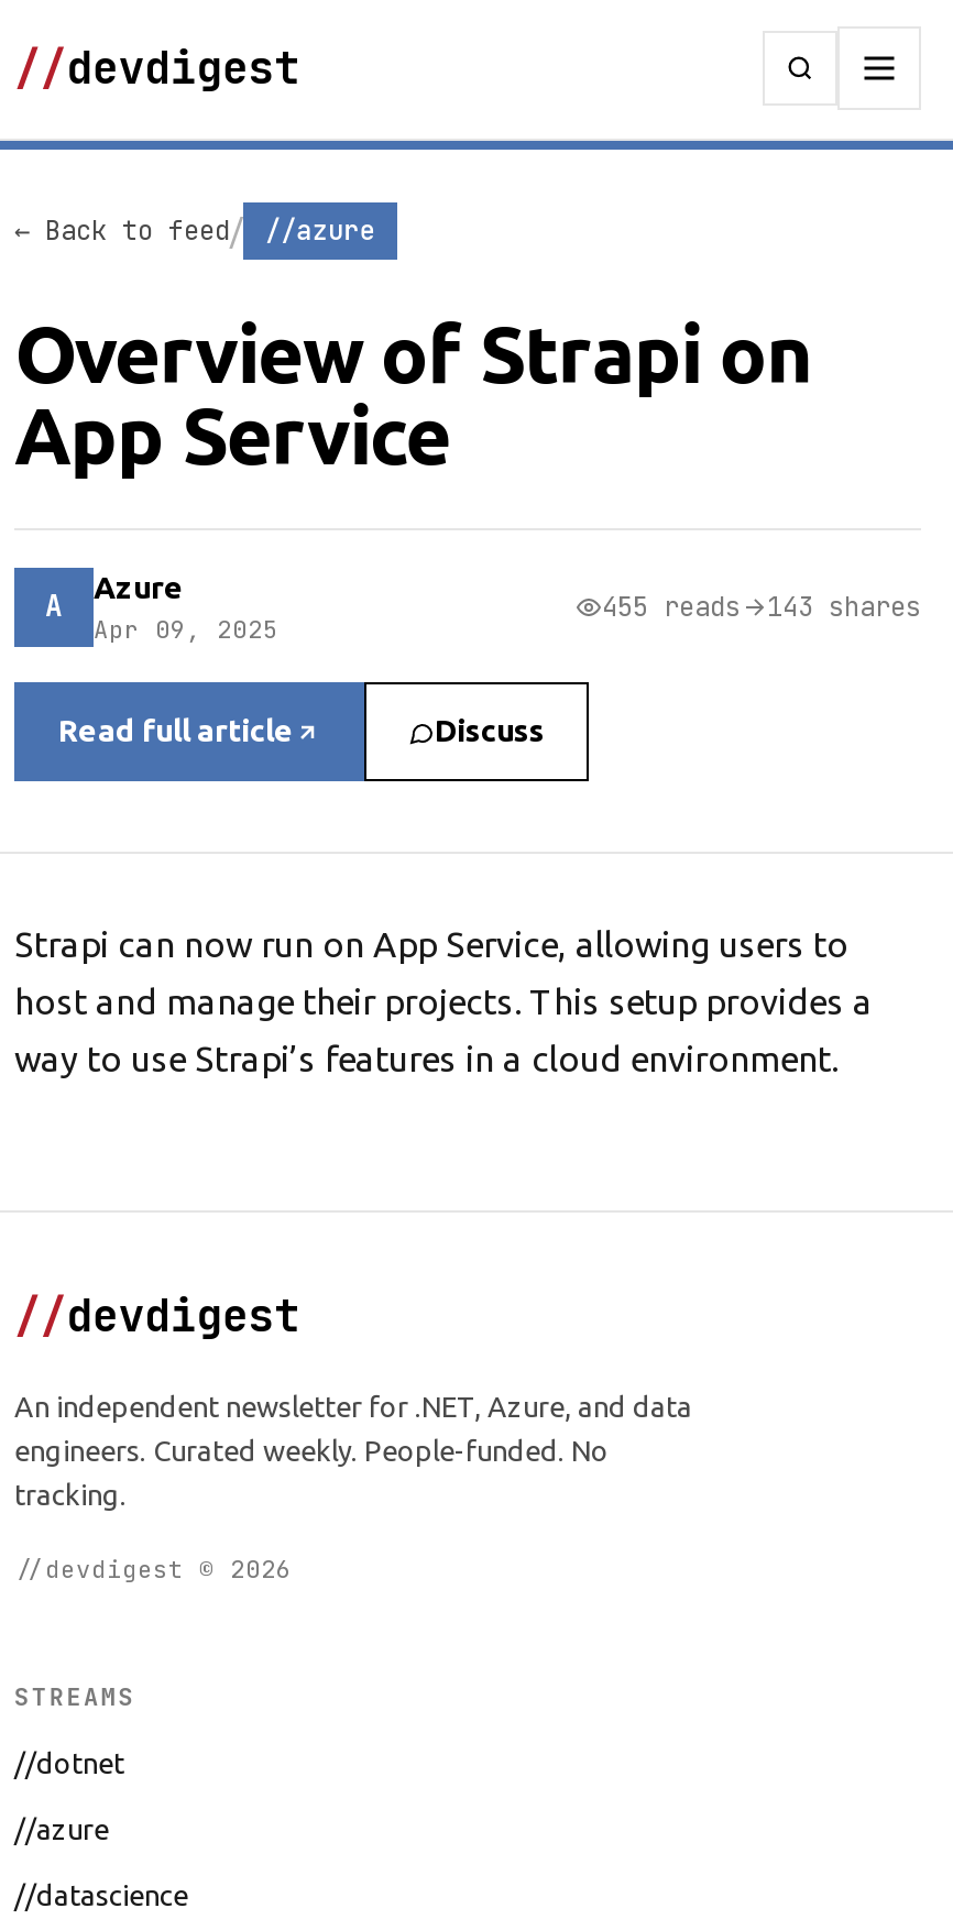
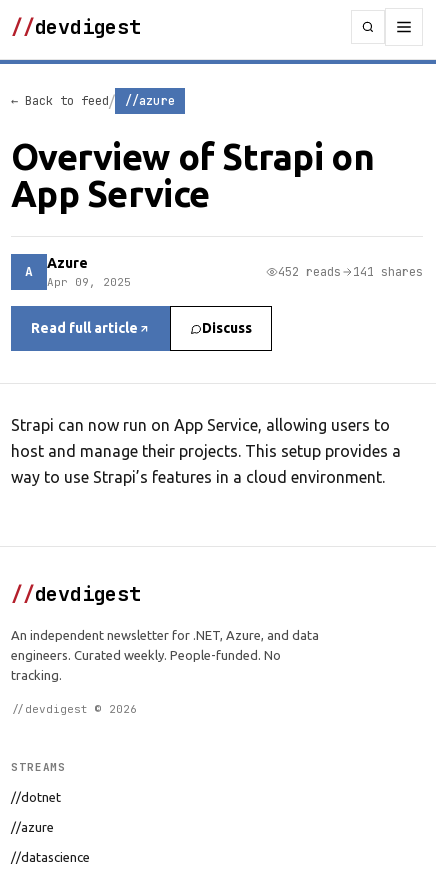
[602,589,741,624] 455 reads -> [278,263,341,279] 452 reads
[767,589,921,624] 143 shares -> [353,263,423,279] 141 shares

